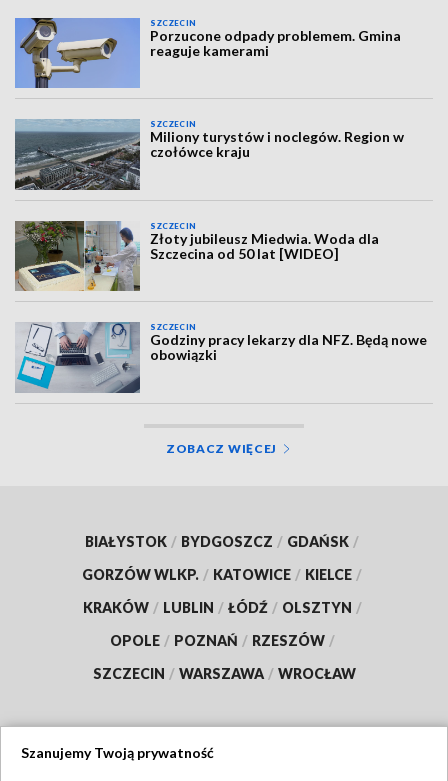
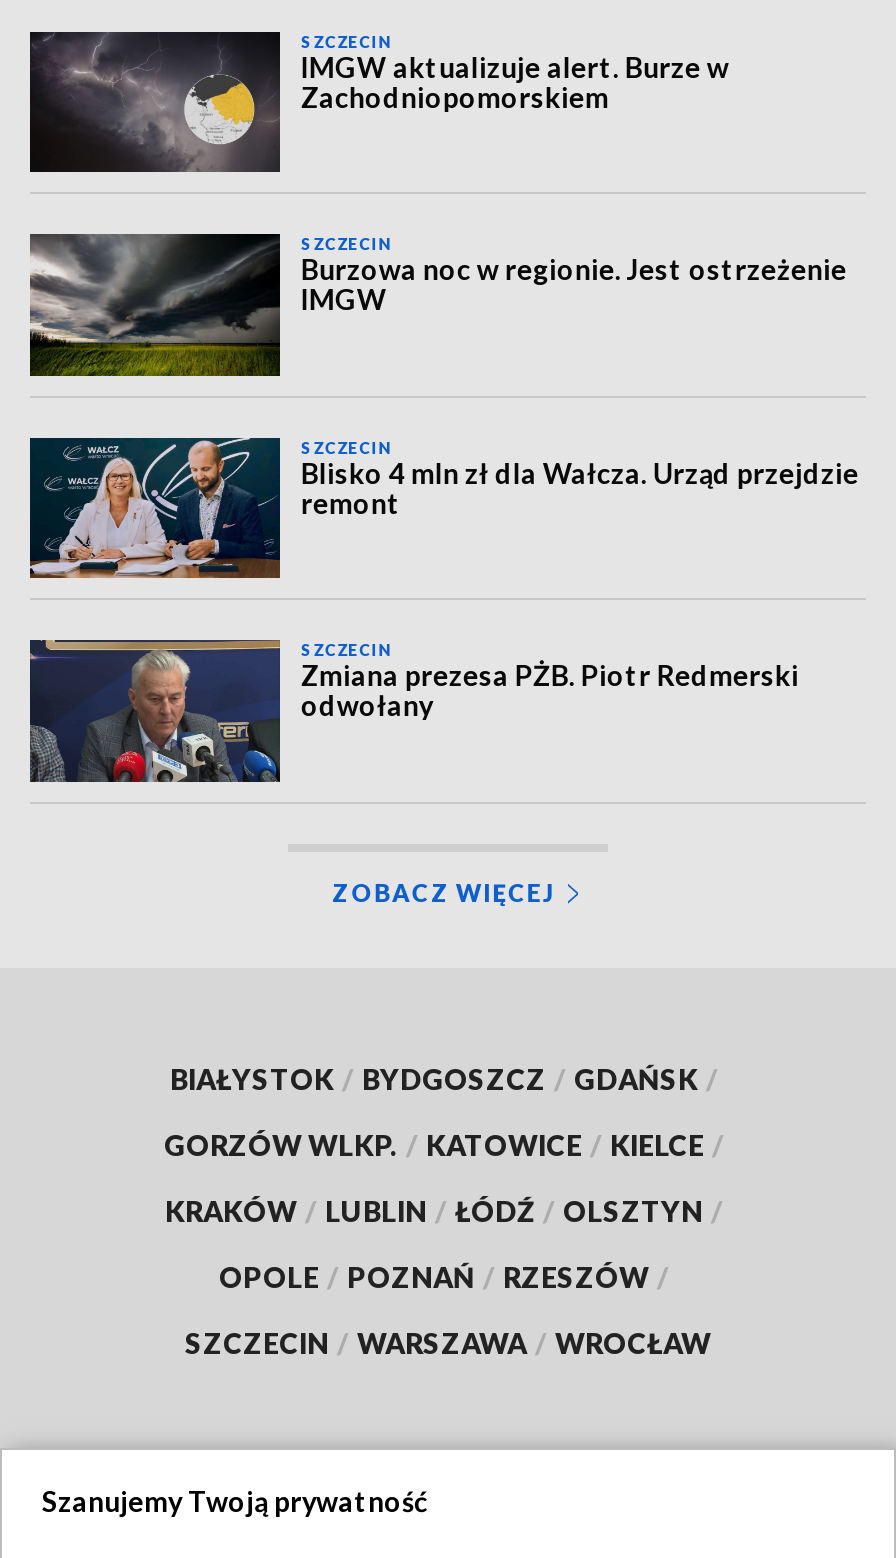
[14,17,401,89] [image] | Porzucone odpady problemem. Gmina | reaguje kamerami -> [28,30,729,174] [image] | IMGW aktualizuje alert. Burze w | Zachodniopomorskiem
[14,119,404,191] [image] | Miliony turystów i noclegów. Region w | czołówce kraju -> [30,232,847,378] [image] | Burzowa noc w regionie. Jest ostrzeżenie | IMGW
[14,220,379,292] [image] | Złoty jubileusz Miedwia. Woda dla | Szczecina od 50 lat [WIDEO] -> [28,436,859,580] [image] | Blisko 4 mln zł dla Wałcza. Urząd przejdzie | remont
[15,321,427,393] [image] | Godziny pracy lekarzy dla NFZ. Będą nowe | obowiązki -> [28,638,799,784] [image] | Zmiana prezesa PŻB. Piotr Redmerski | odwołany

